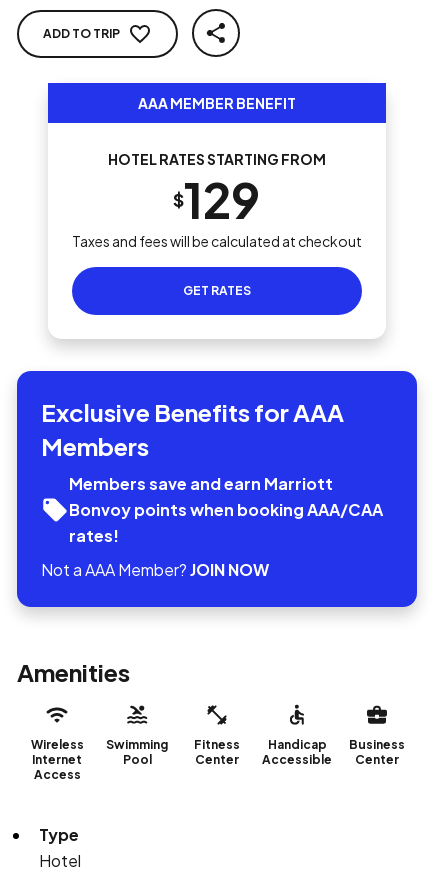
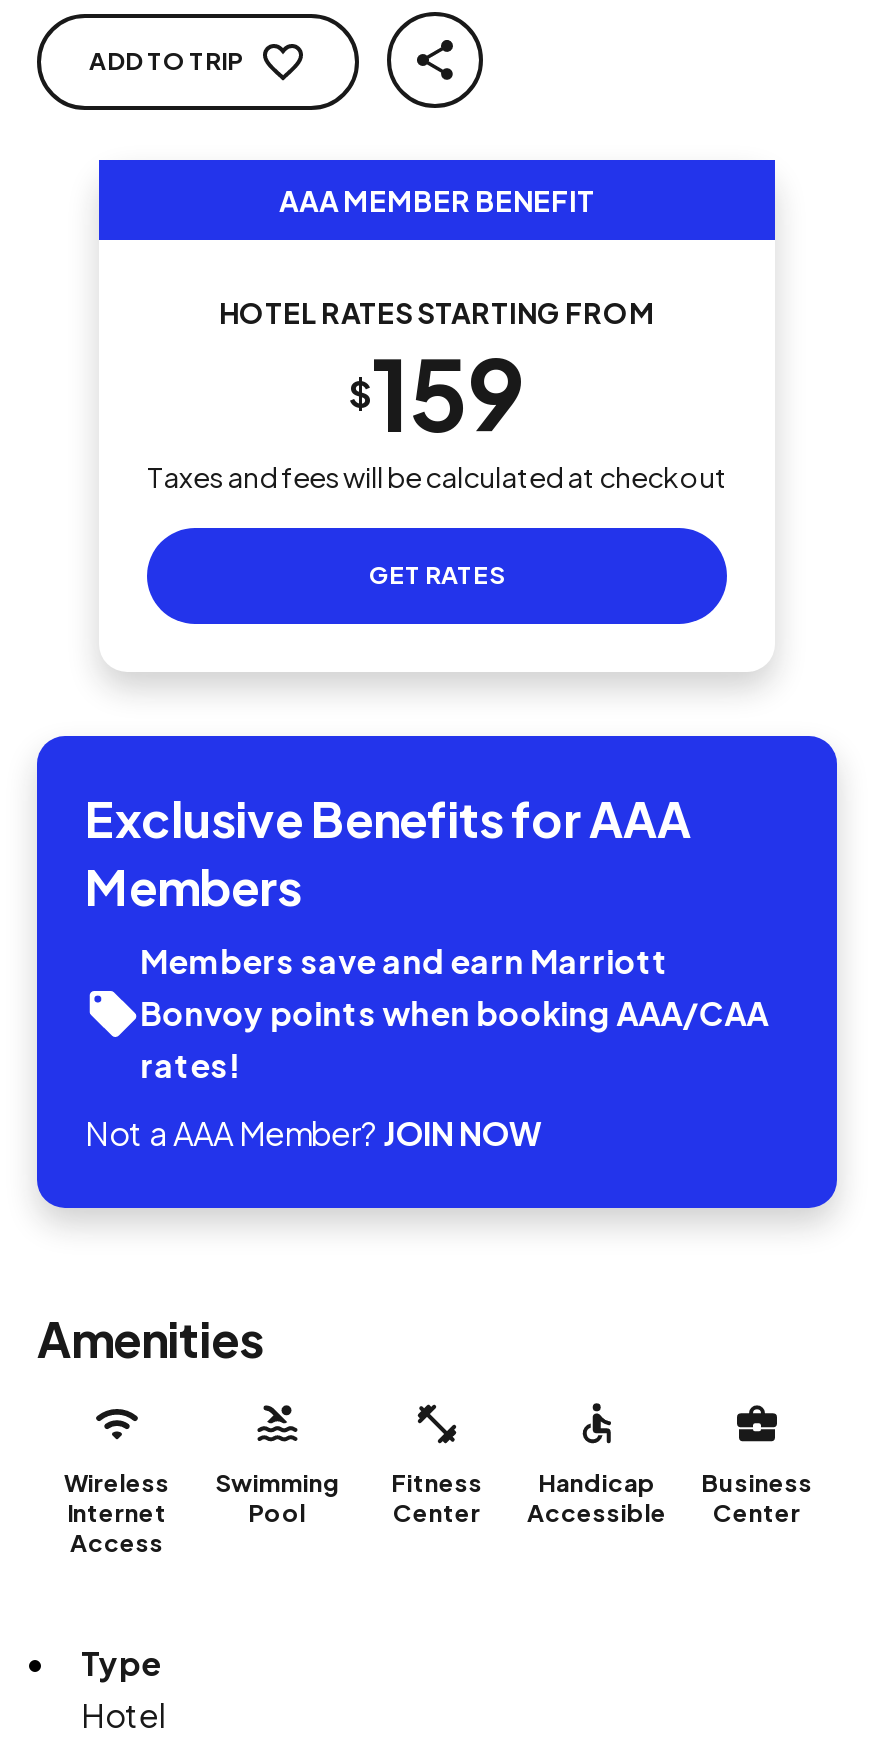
[173,169,260,230] $129 -> [349,332,525,454] $159

